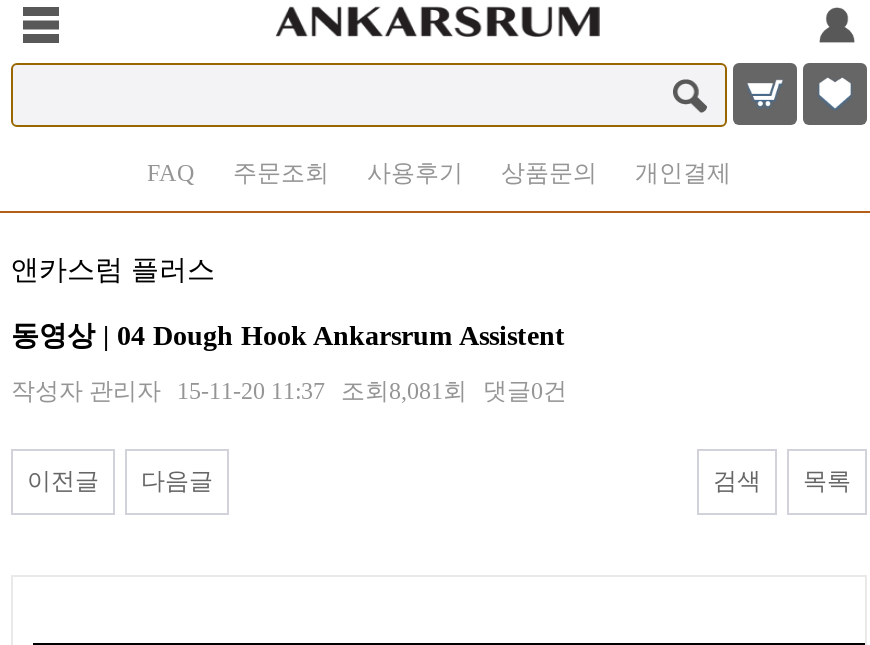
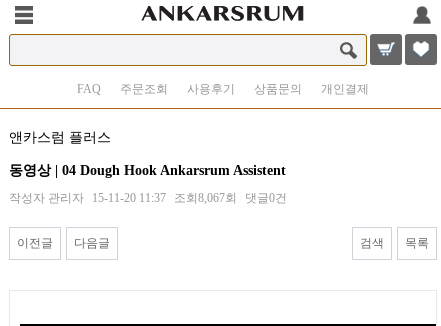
[11,377,567,405] 작성자 관리자 15-11-20 11:37 조회 8,081회 댓글0건 -> [9,191,287,205] 작성자 관리자 15-11-20 11:37 조회 8,067회 댓글0건

